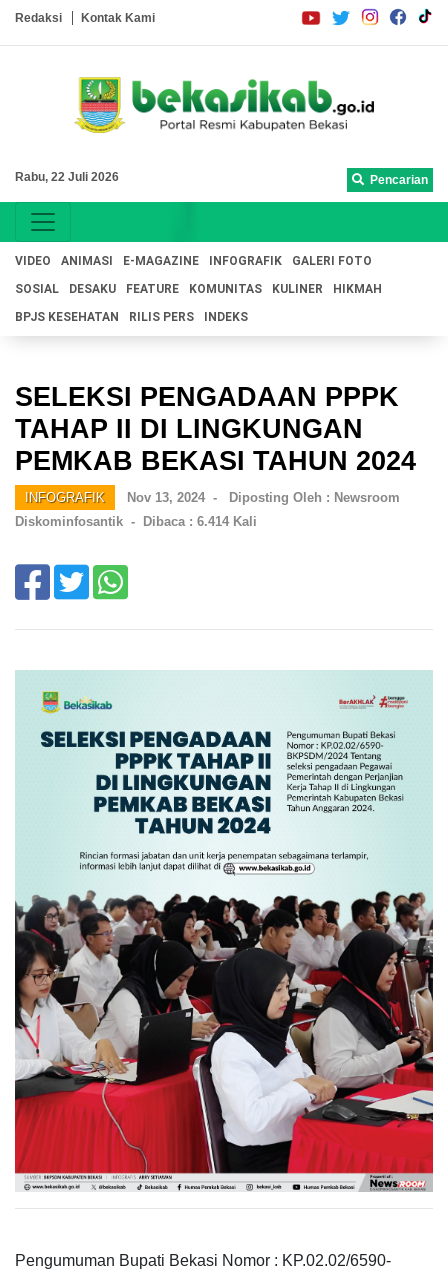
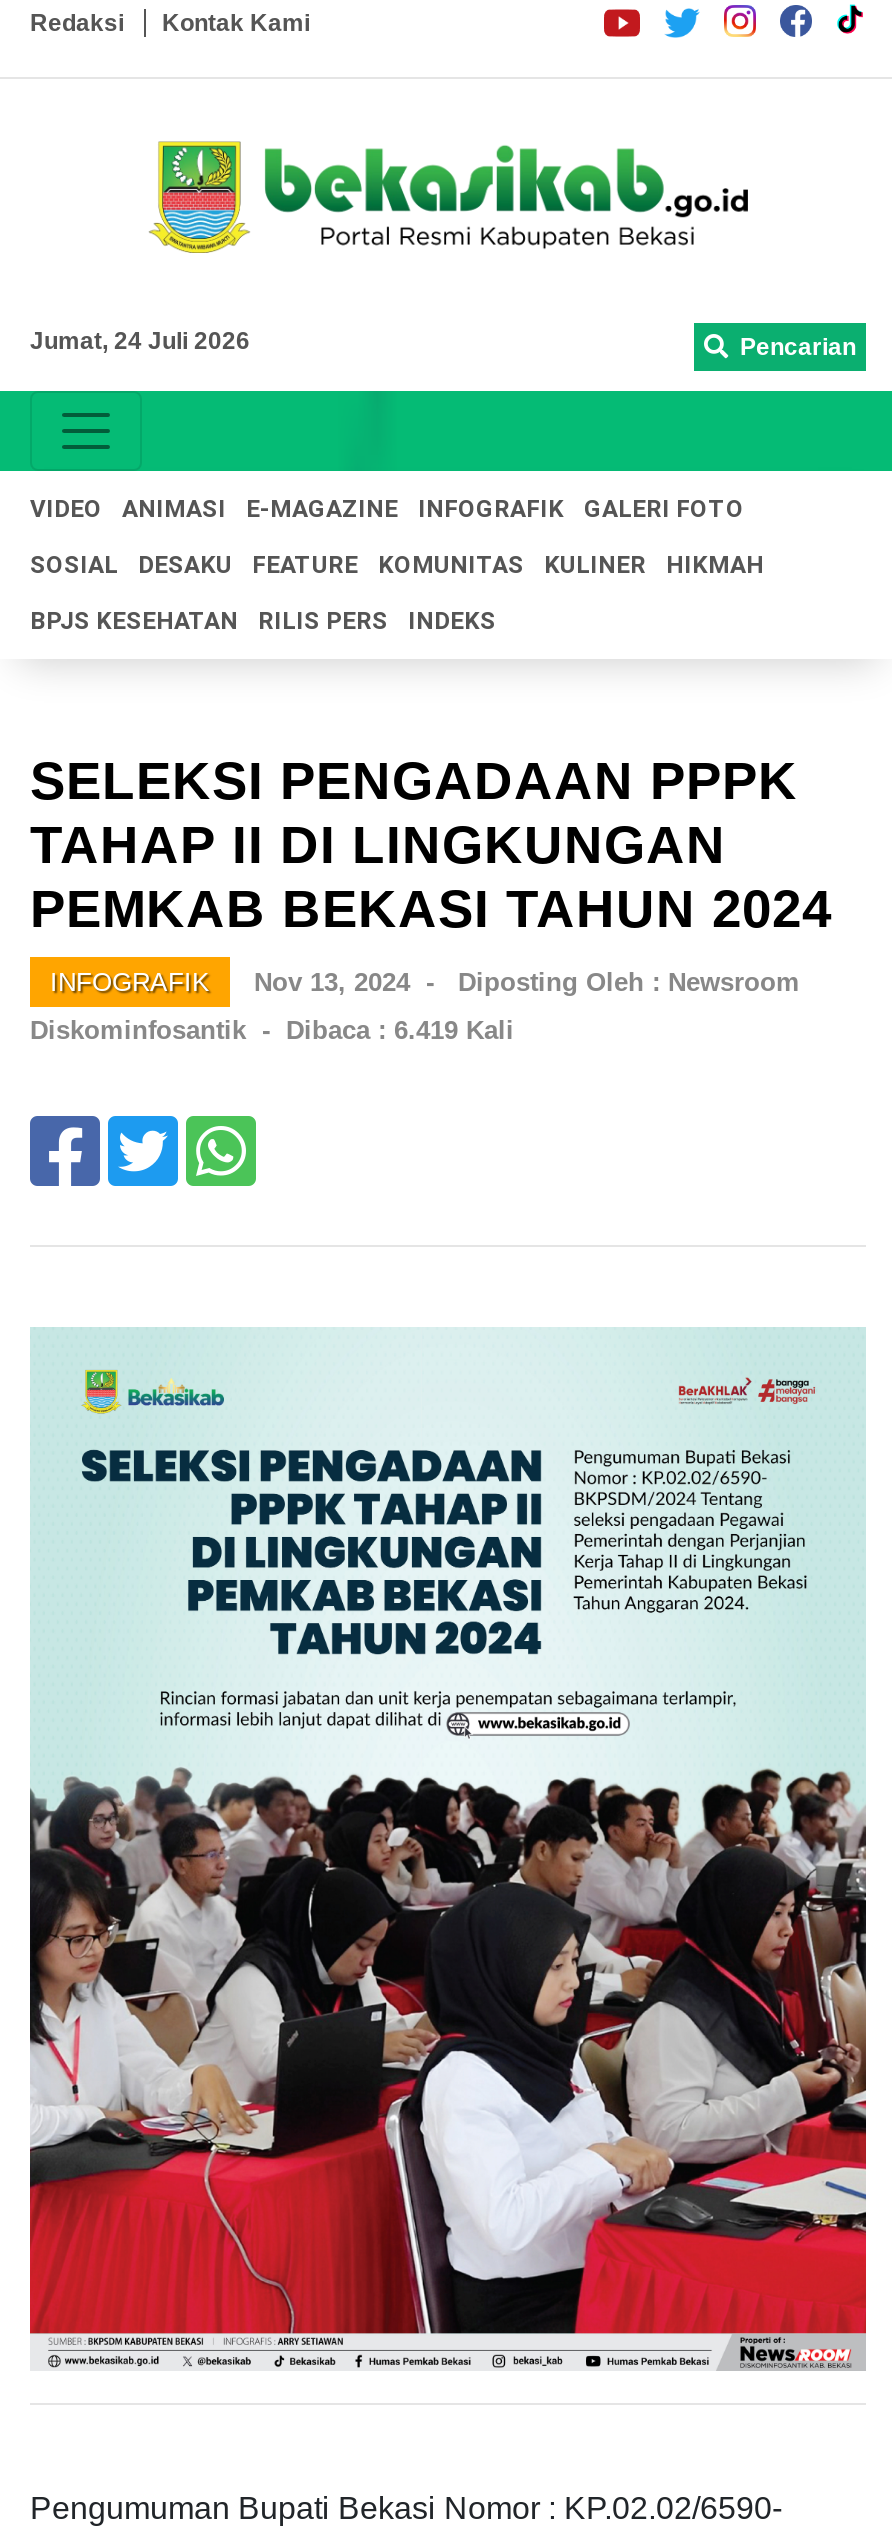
[15,170,119,184] Rabu, 22 Juli 2026 -> [30,327,250,355] Jumat, 24 Juli 2026
[15,514,257,529] Diskominfosantik - Dibaca : 6.414 Kali -> [30,1015,514,1045] Diskominfosantik - Dibaca : 6.419 Kali

